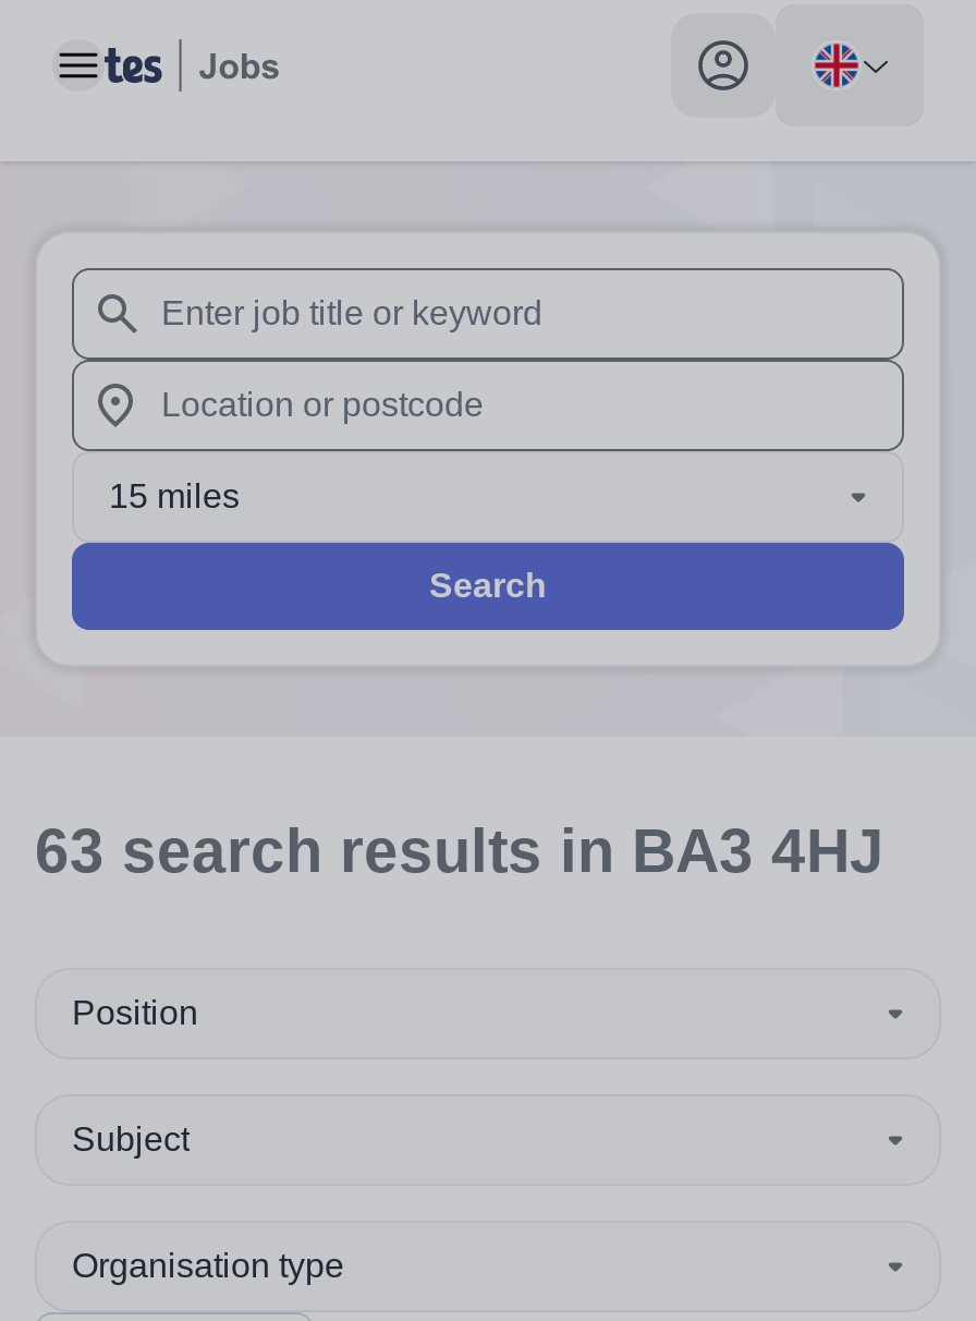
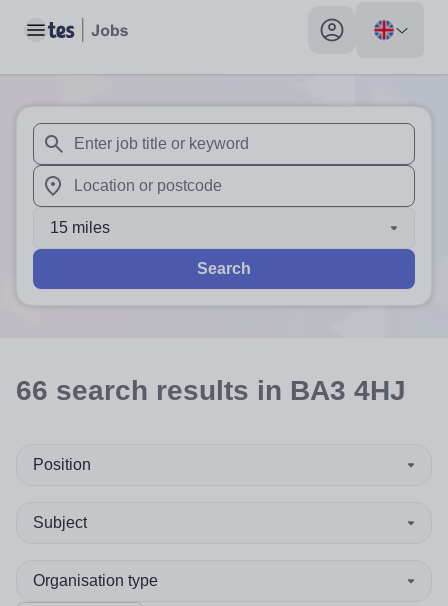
[35,817,884,885] 63 search results in BA3 4HJ -> [16,375,406,406] 66 search results in BA3 4HJ

